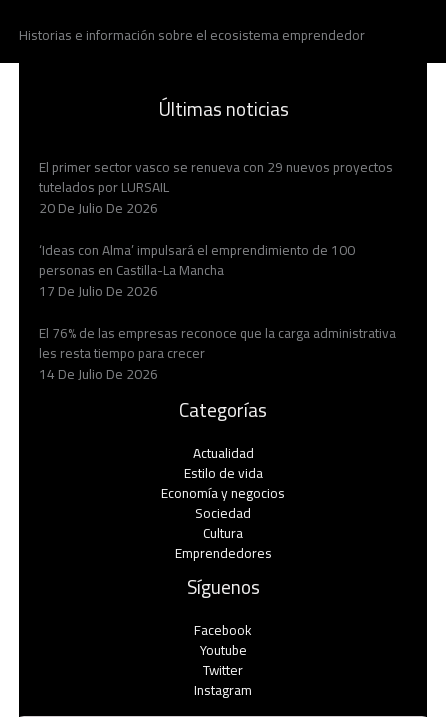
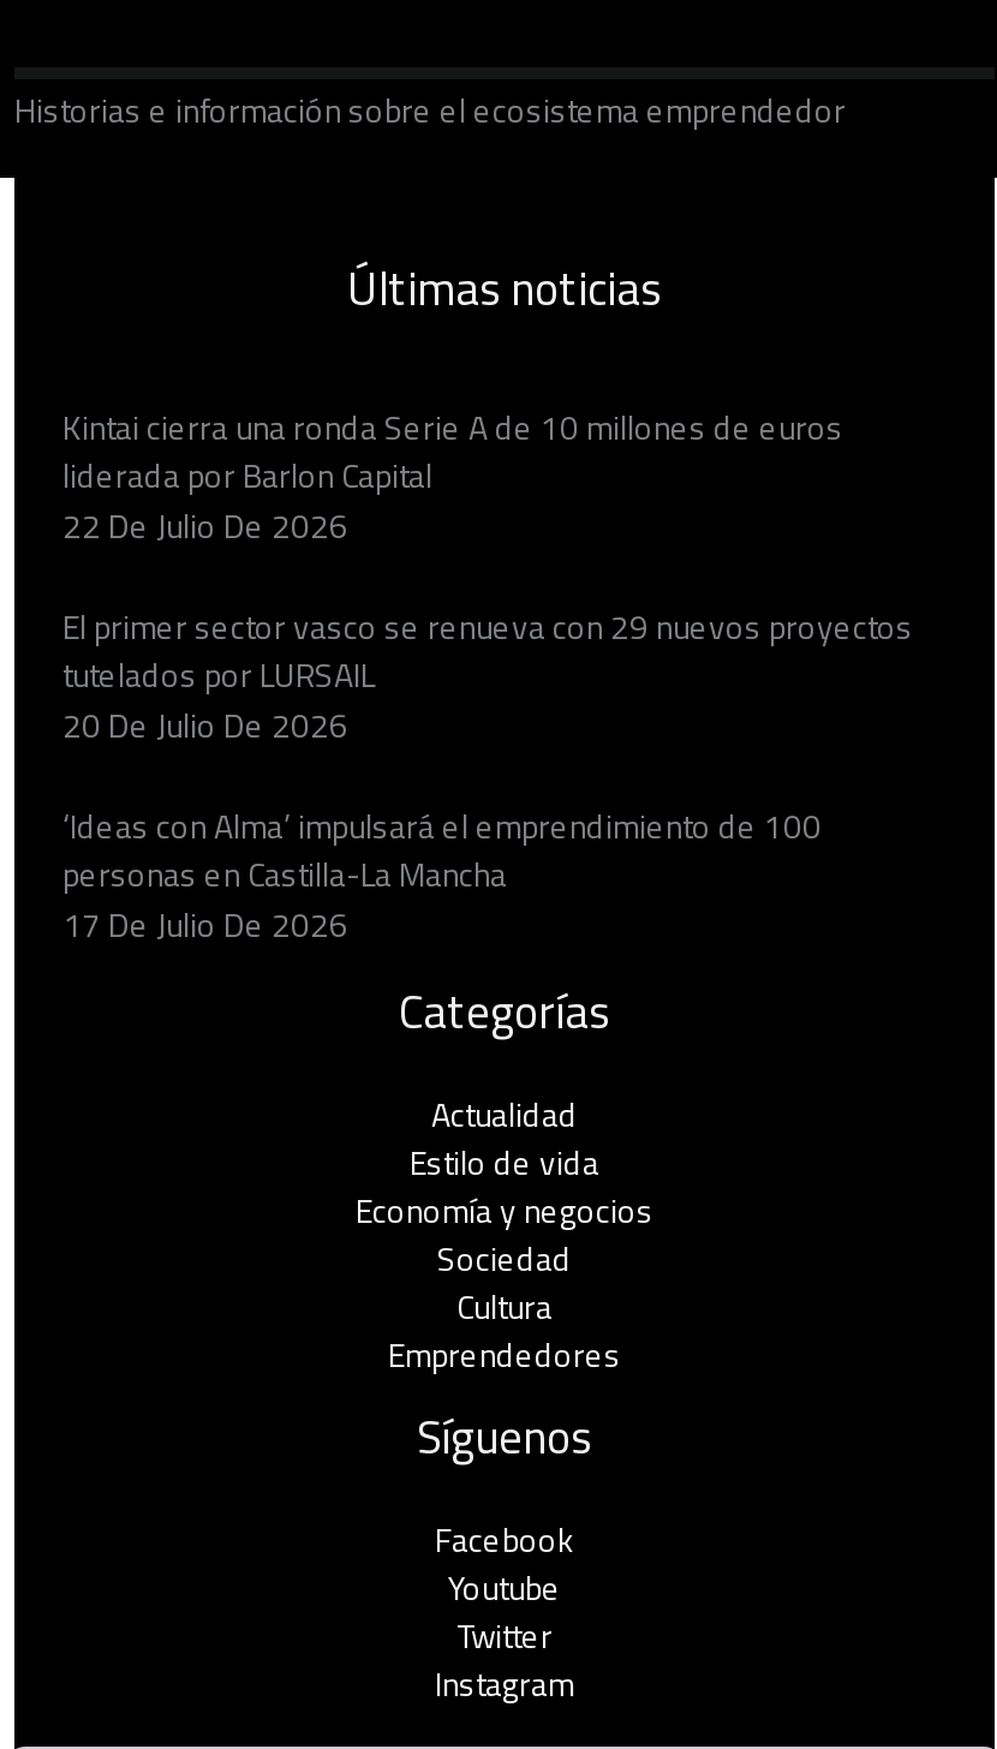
none -> [62,396,843,557] Kintai cierra una ronda Serie A de 10 millones de euros | liderada por Barlon Capital | 22 De Julio De 2026
moved [39,154,393,304] -> [62,596,913,956]: El primer sector vasco se renueva con 29 nuevos proyectos | tutelados por LURSAIL | 20 De Julio De 2026 | ‘Ideas con Alma’ impulsará el emprendimiento de 100 | personas en Castilla-La Mancha | 17 De Julio De 2026
[39,320,396,387] El 76% de las empresas reconoce que la carga administrativa | les resta tiempo para crecer | 14 De Julio De 2026 -> none

